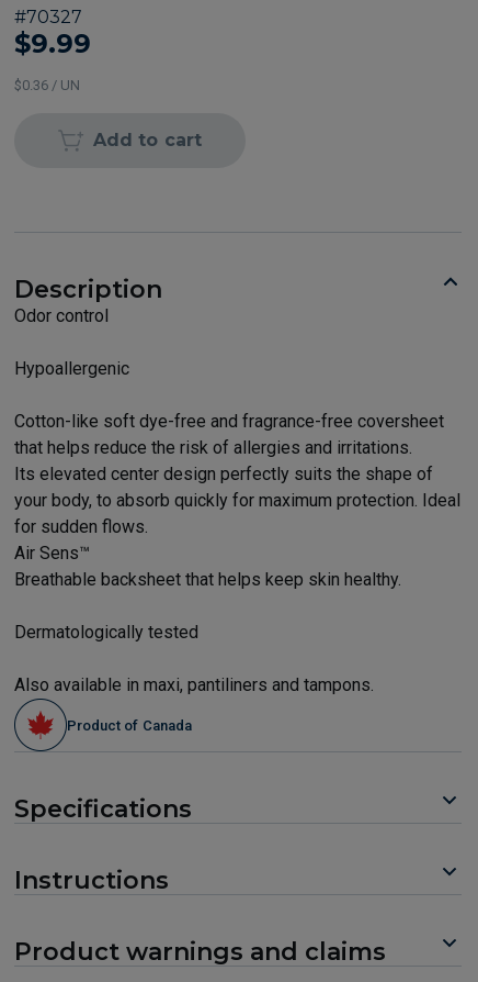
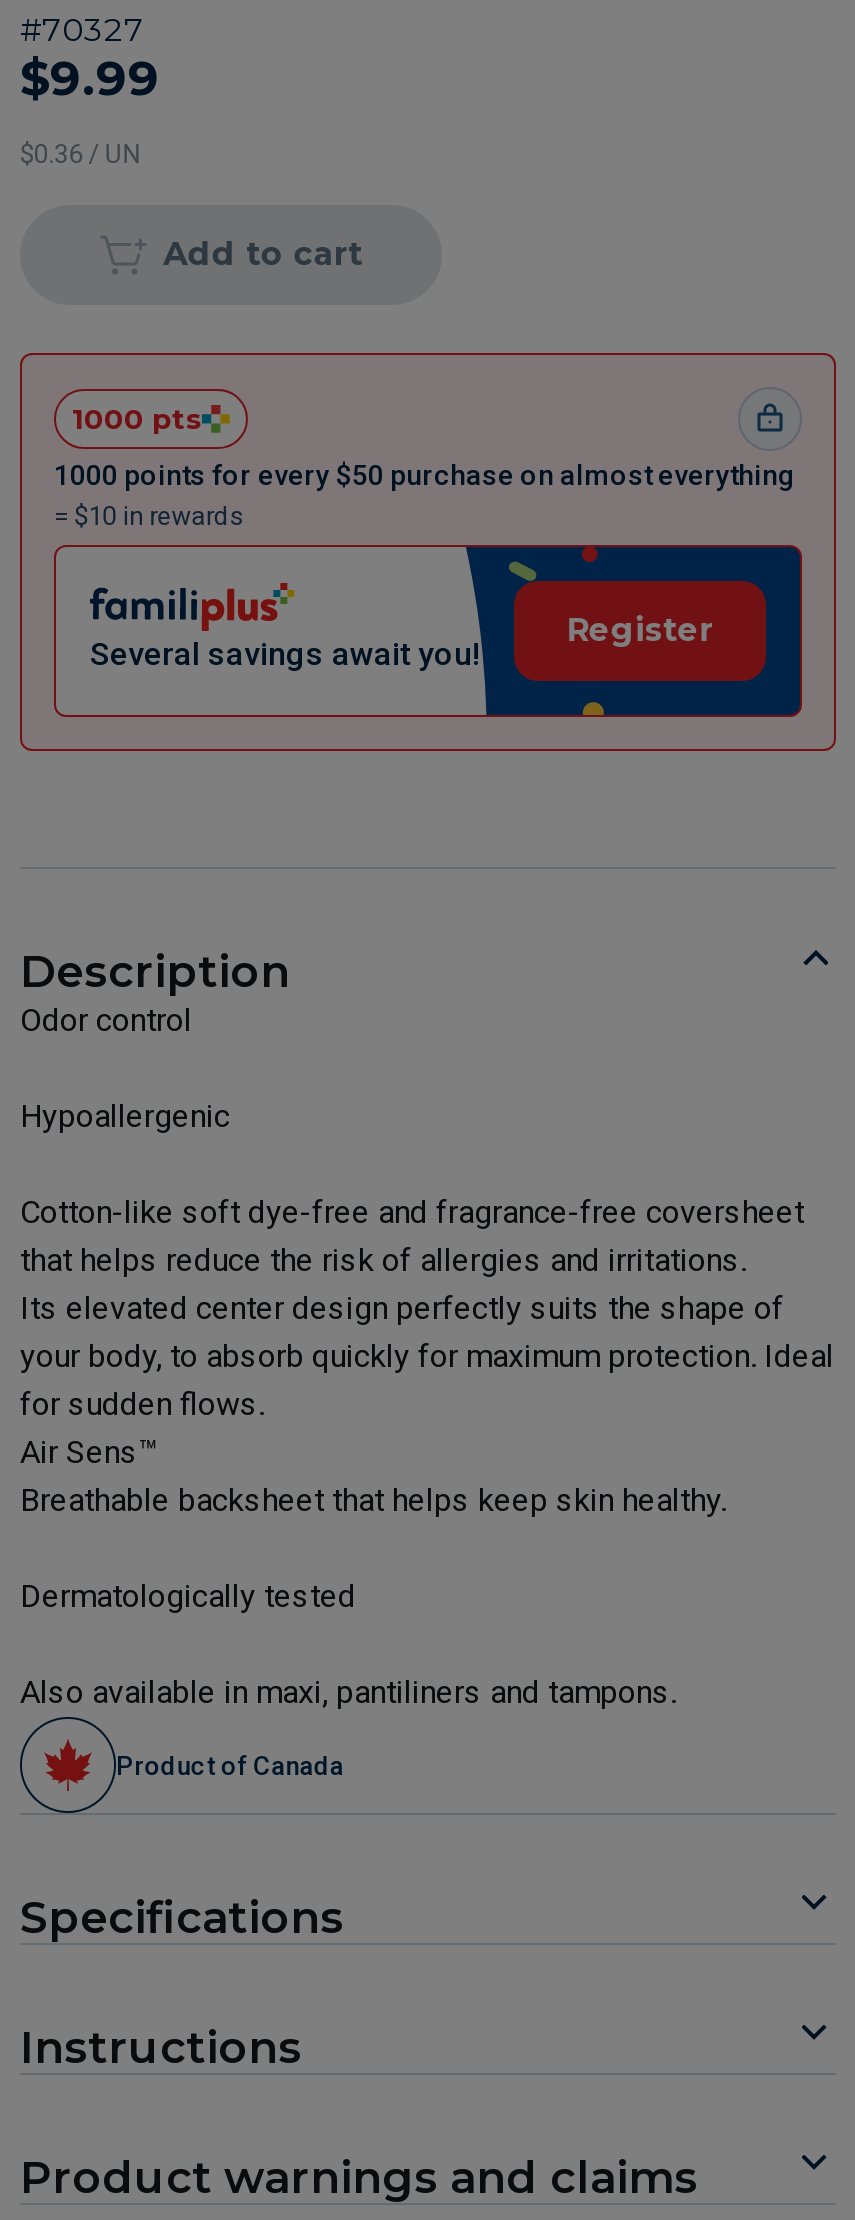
none -> [18,351,838,753] [image] | 1000 pts | 1000 points for every $50 purchase on almost everything | = $10 in rewards
none -> [90,635,480,673] Several savings await you!
none -> [566,611,714,649] Register

